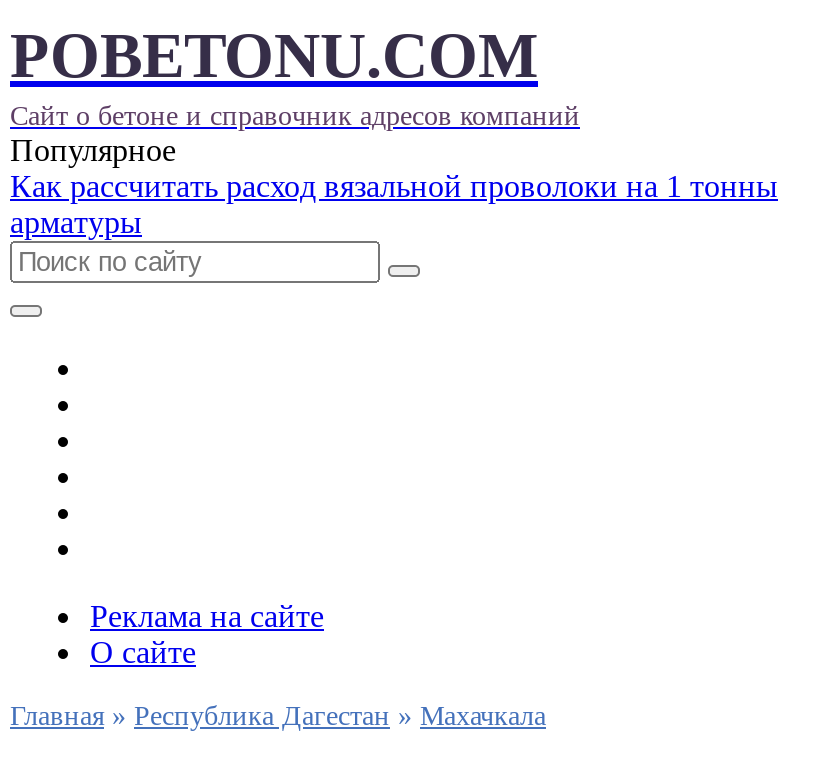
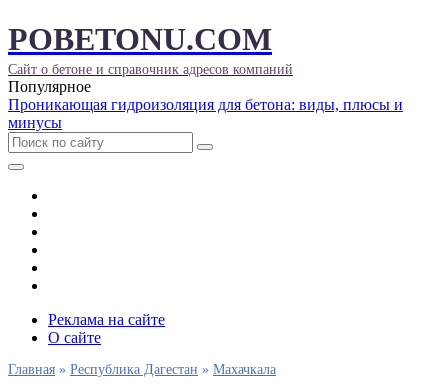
[10,169,778,239] Как рассчитать расход вязальной проволоки на 1 тонны | арматуры -> [8,96,403,131] Проникающая гидроизоляция для бетона: виды, плюсы и | минусы

